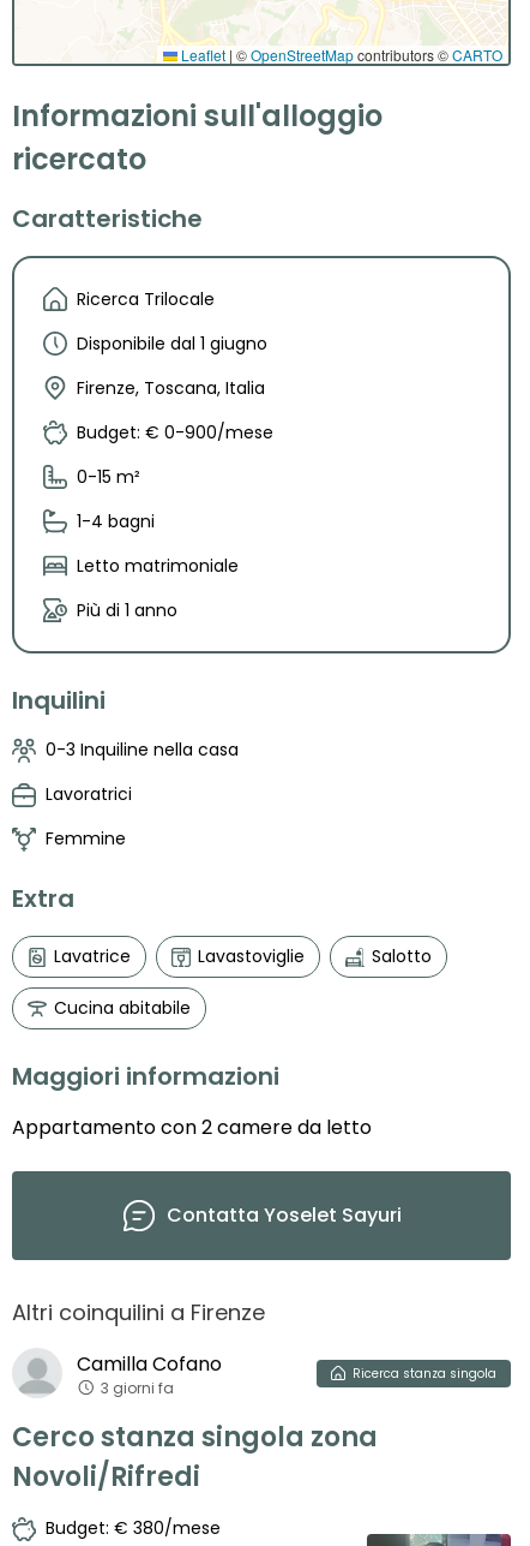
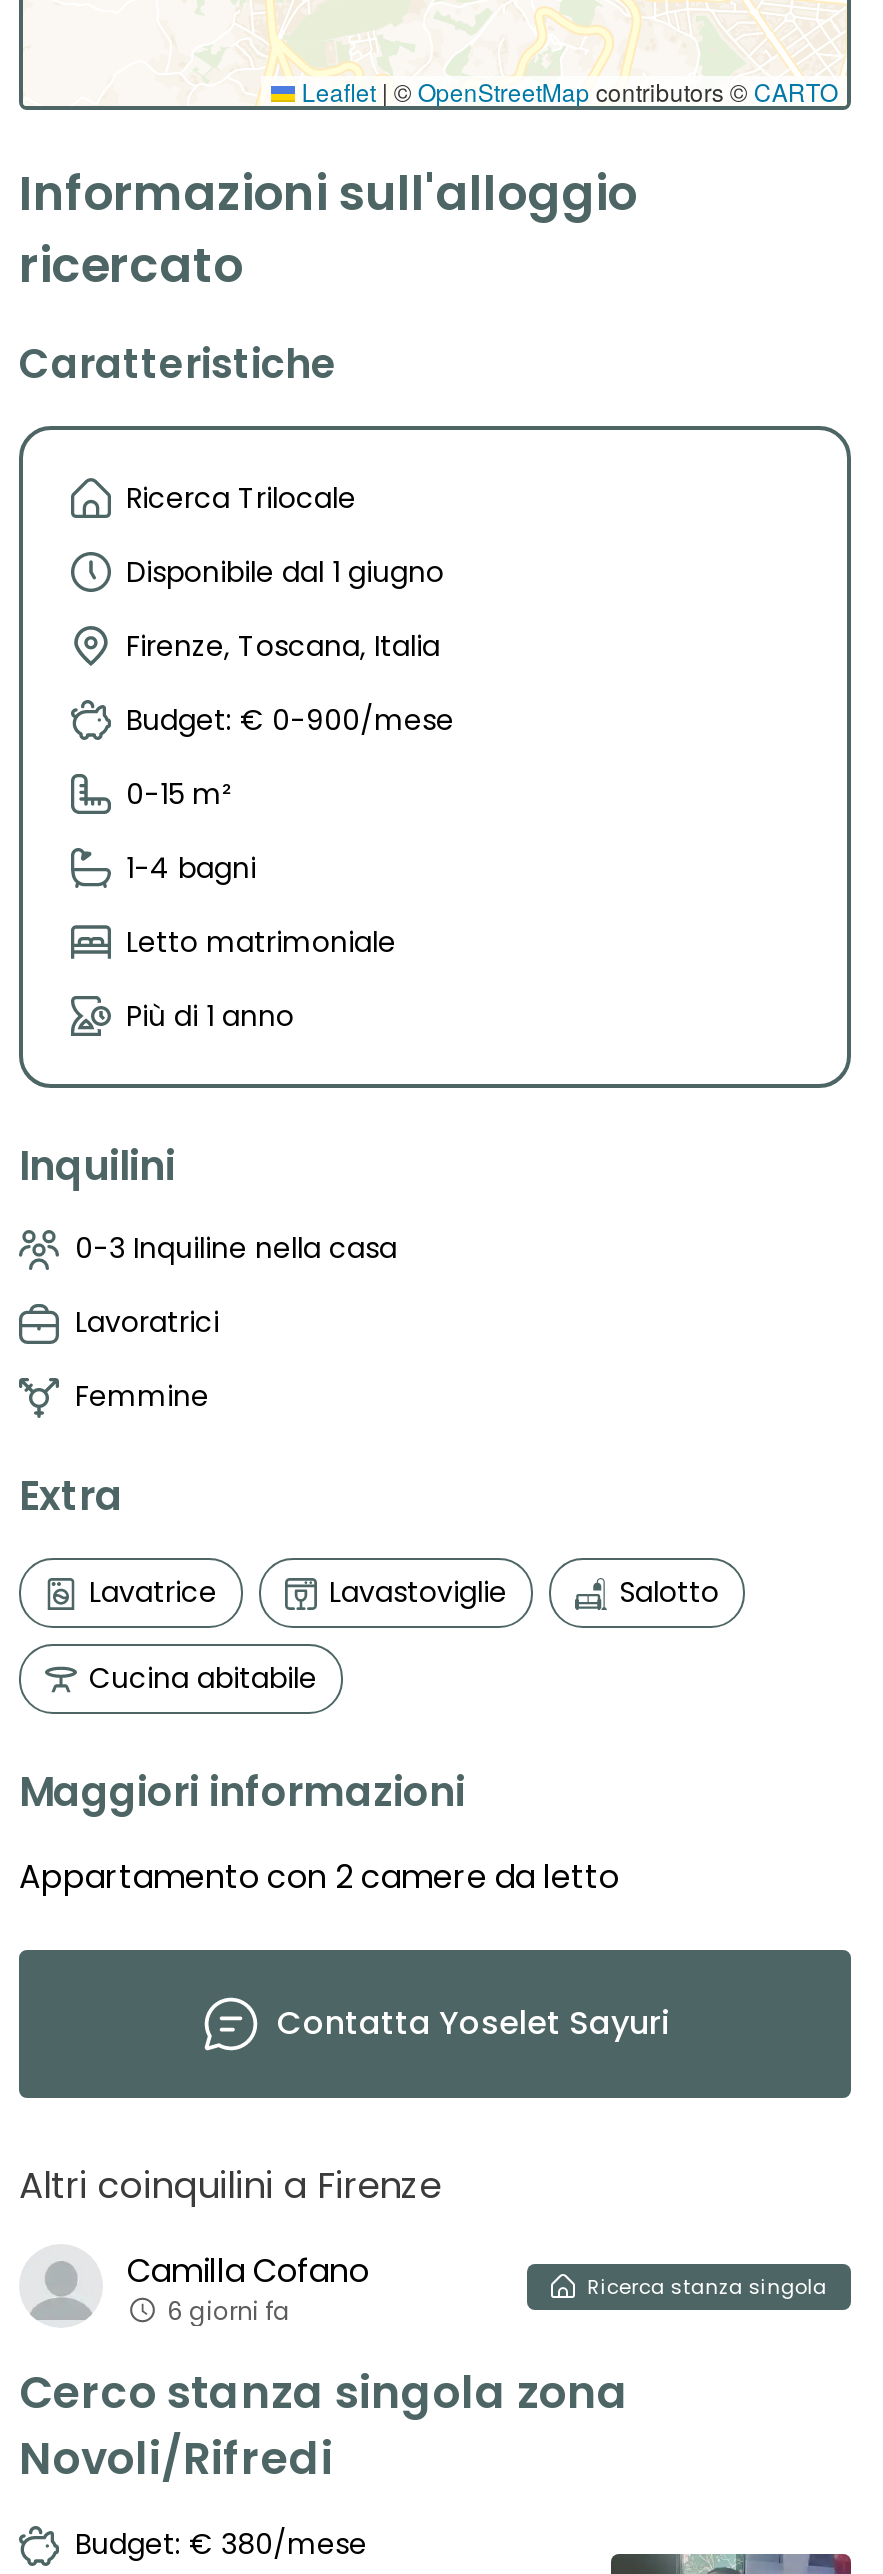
[101,1377,174,1398] 3 giorni fa -> [167,2293,291,2327] 6 giorni fa

